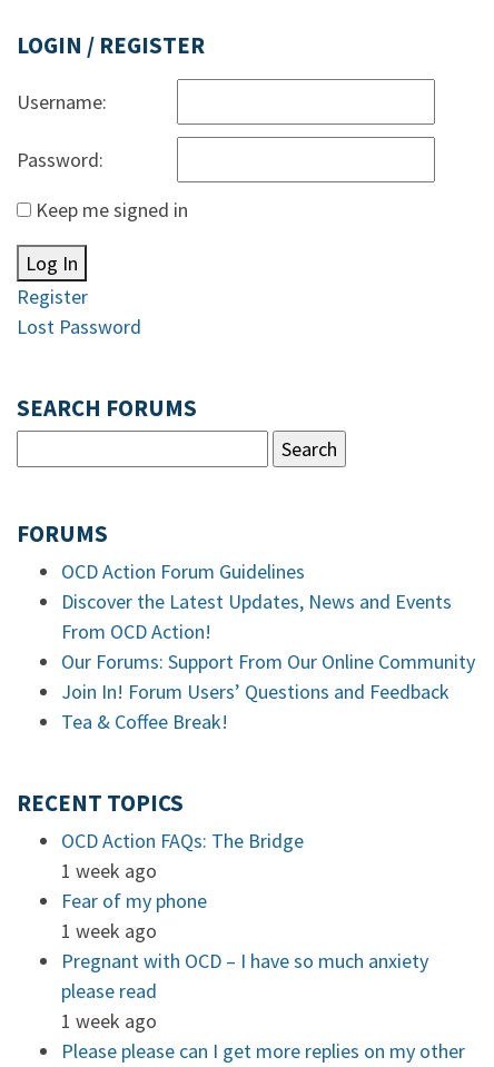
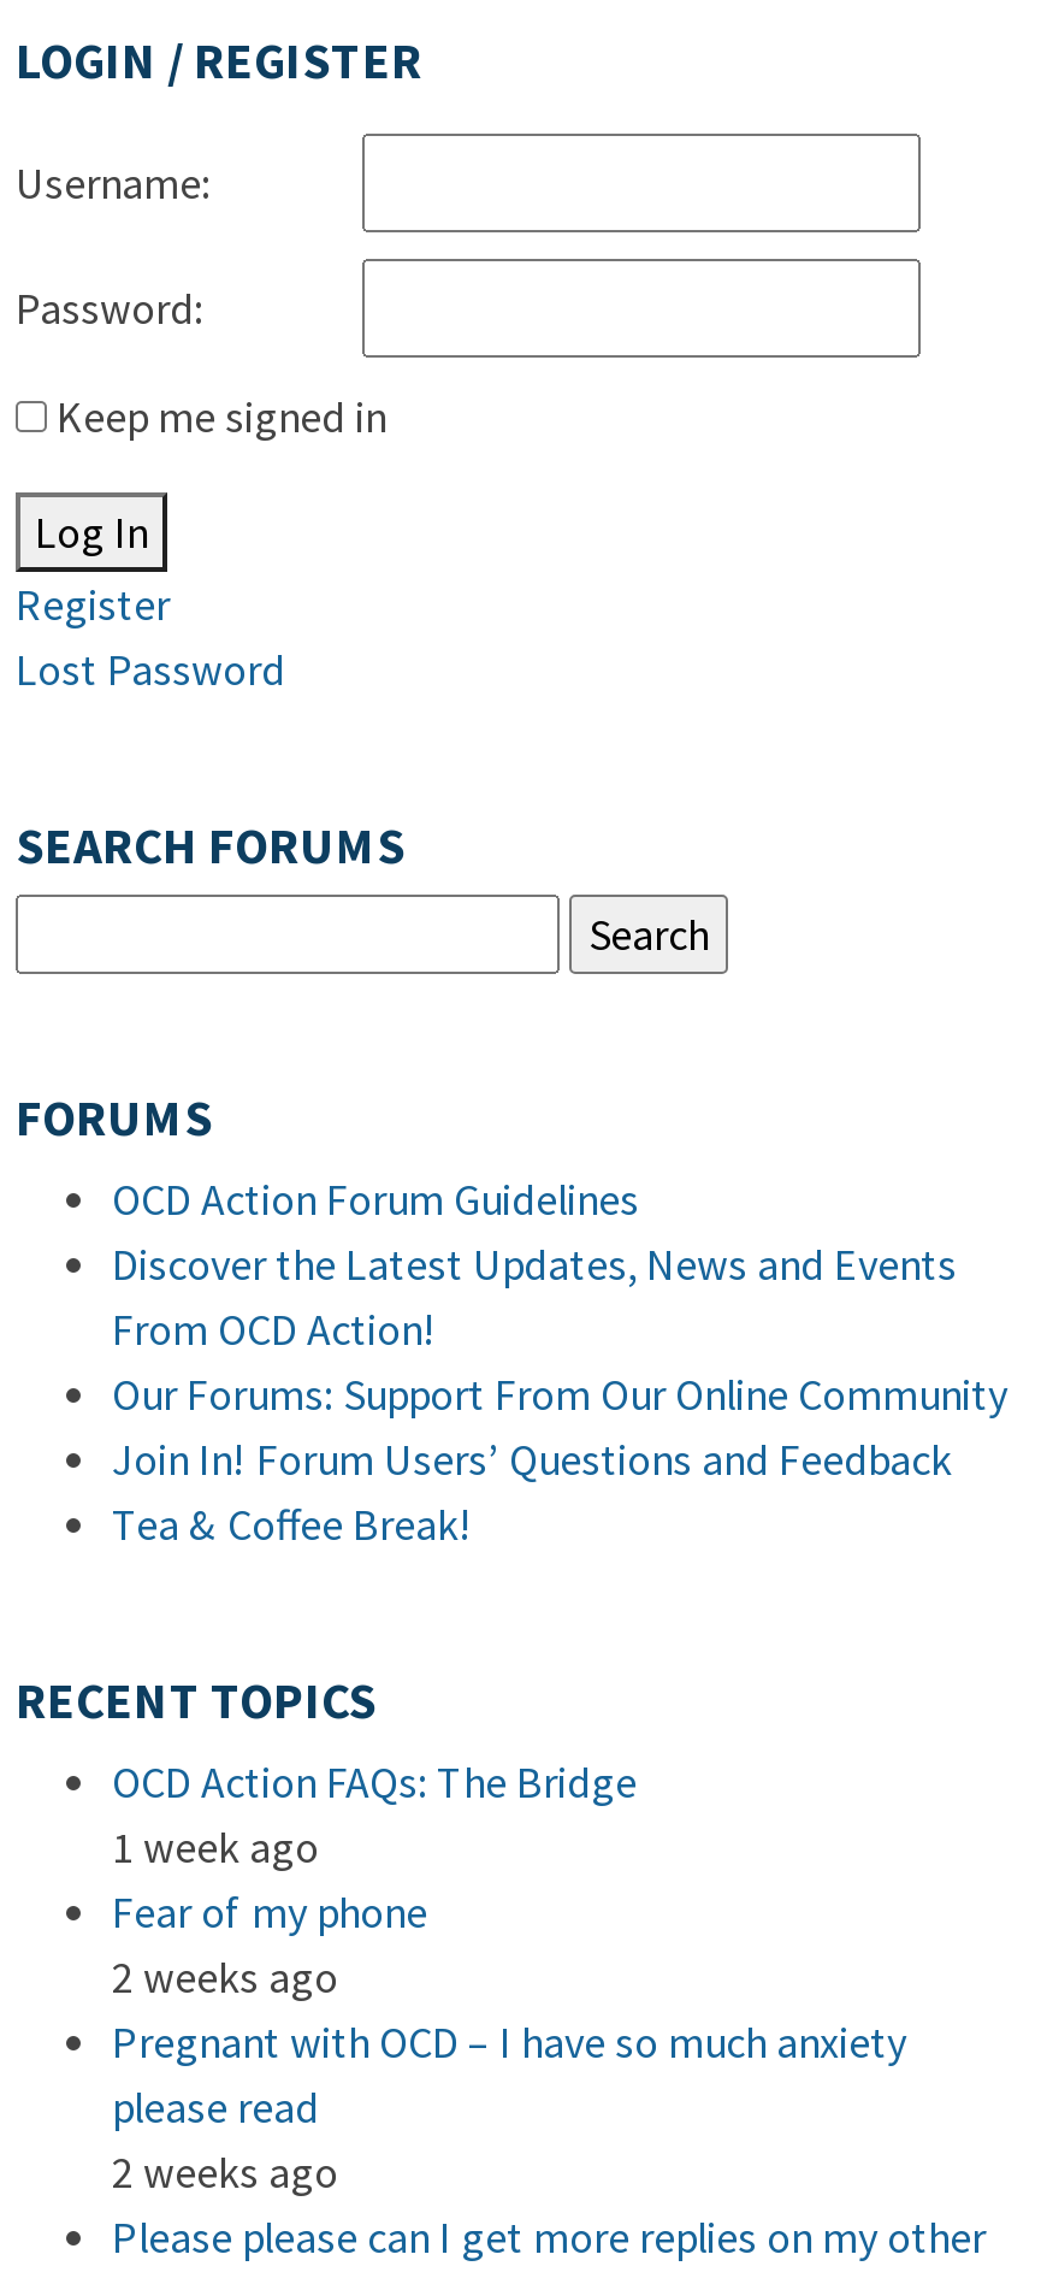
[61,918,157,943] 1 week ago -> [112,1949,338,2005] 2 weeks ago
[61,1008,157,1034] 1 week ago -> [112,2144,338,2200] 2 weeks ago

